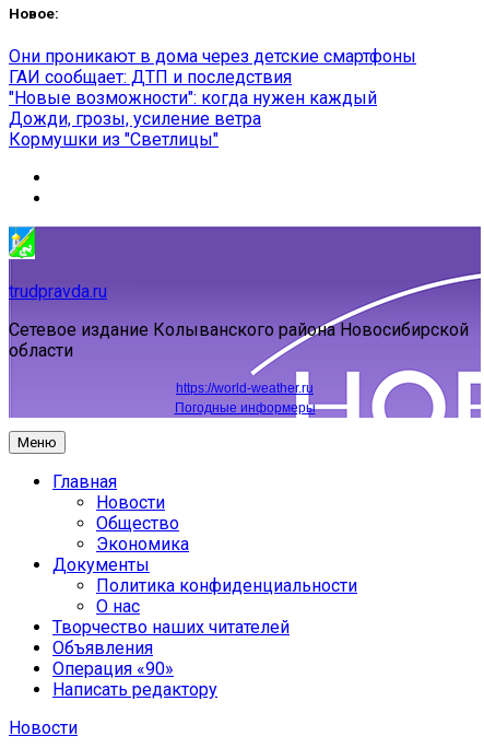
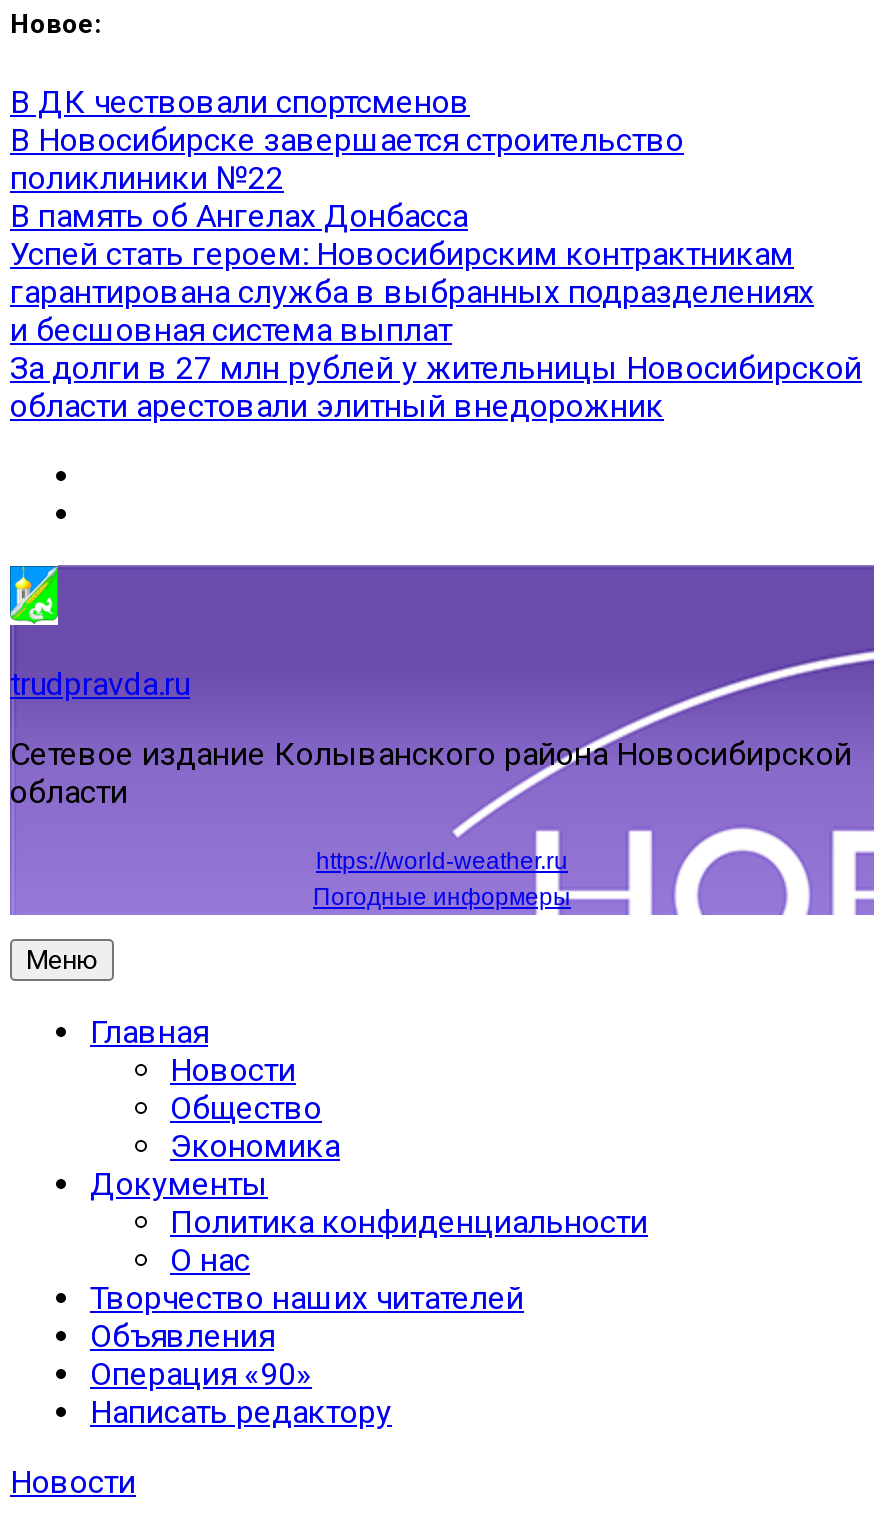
[9,46,416,150] Они проникают в дома через детские смартфоны | ГАИ сообщает: ДТП и последствия | "Новые возможности": когда нужен каждый | Дожди, грозы, усиление ветра | Кормушки из "Светлицы" -> [10,84,862,426] В ДК чествовали спортсменов | В Новосибирске завершается строительство | поликлиники №22 | В память об Ангелах Донбасса | Успей стать героем: Новосибирским контрактникам | гарантирована служба в выбранных подразделениях | и бесшовная система выплат | За долги в 27 млн рублей у жительницы Новосибирской | области арестовали элитный внедорожник

